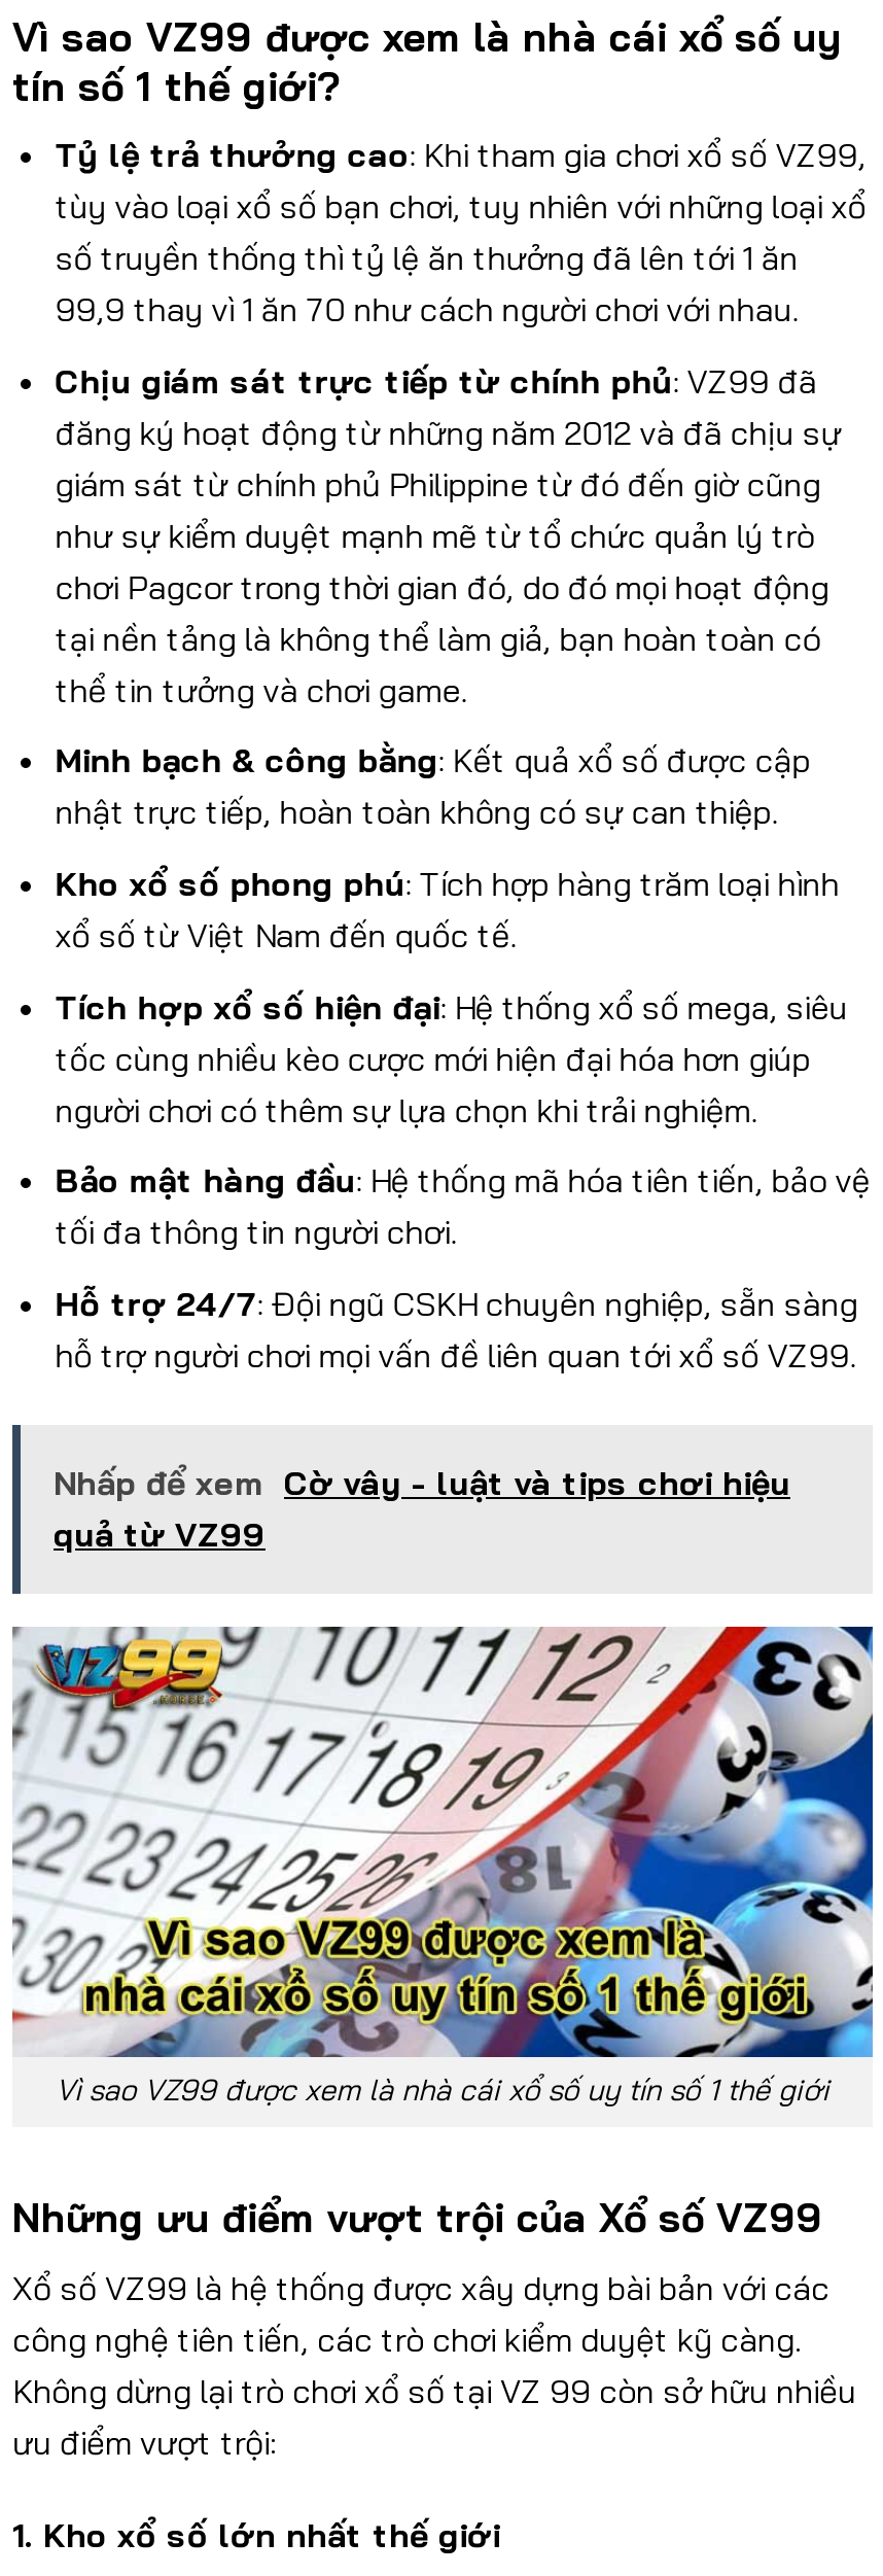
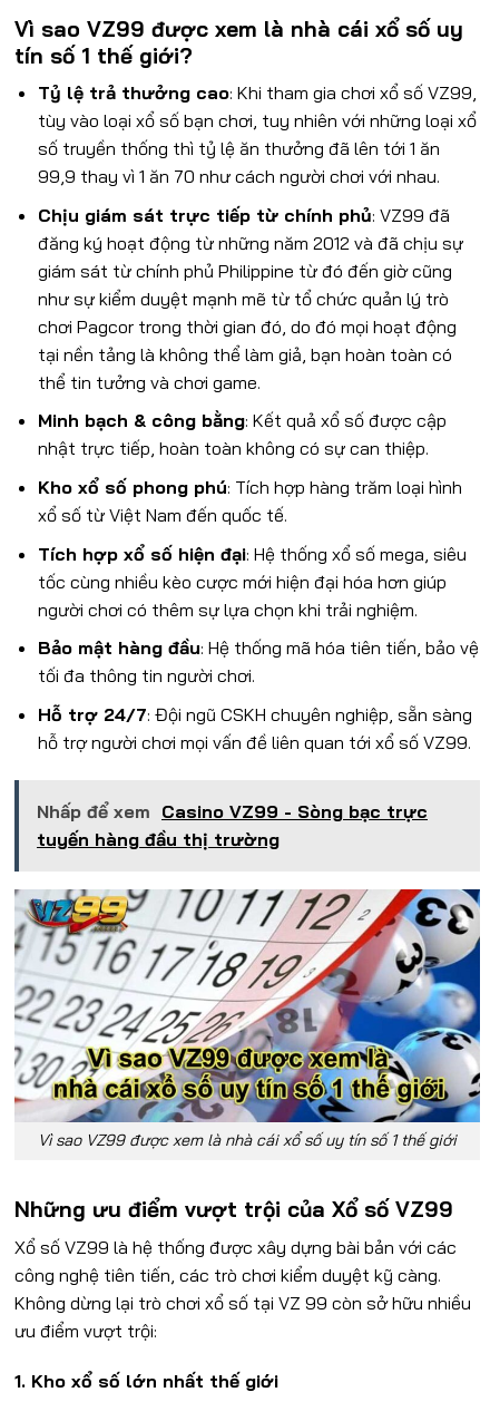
[54,1461,790,1554] Nhấp để xem Cờ vây - luật và tips chơi hiệu | quả từ VZ99 -> [37,800,428,850] Nhấp để xem Casino VZ99 - Sòng bạc trực | tuyến hàng đầu thị trường

